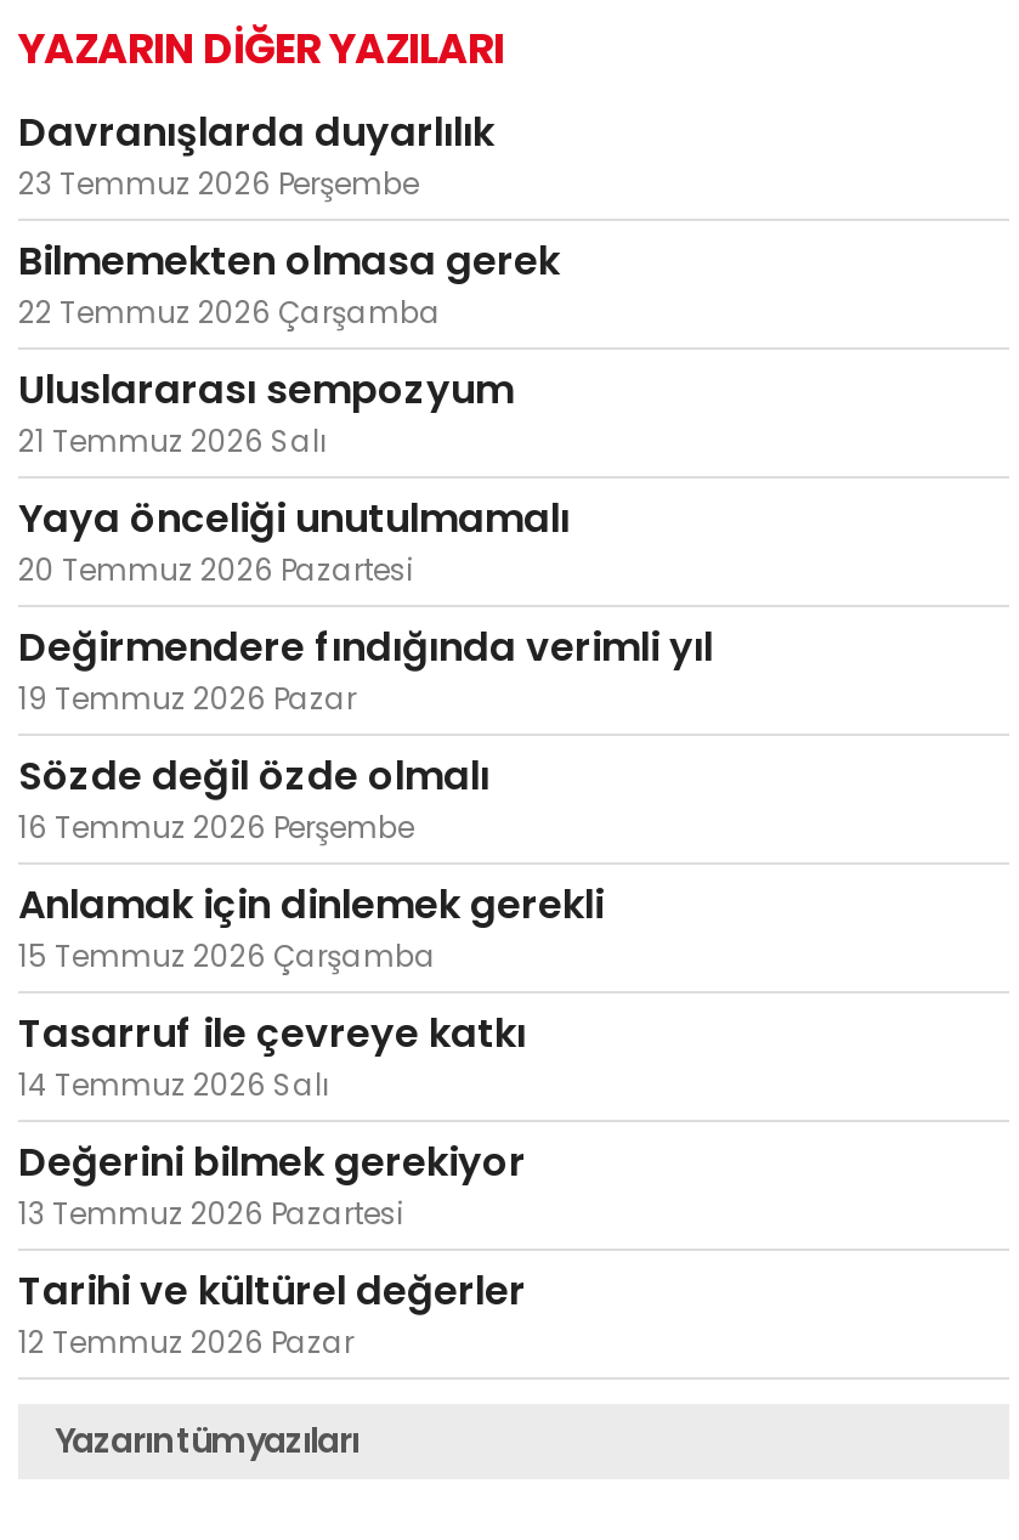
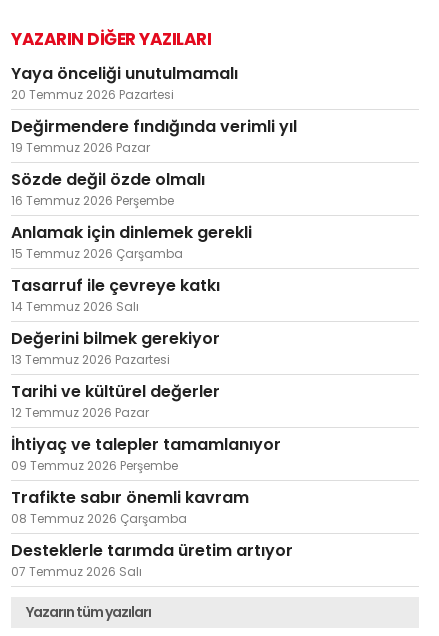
[18,105,560,462] Davranışlarda duyarlılık | 23 Temmuz 2026 Perşembe | Bilmemekten olmasa gerek | 22 Temmuz 2026 Çarşamba | Uluslararası sempozyum | 21 Temmuz 2026 Salı -> none
moved [18,491,713,1363] -> [11,62,297,421]: Yaya önceliği unutulmamalı | 20 Temmuz 2026 Pazartesi | Değirmendere fındığında verimli yıl | ... | Tarihi ve kültürel değerler | 12 Temmuz 2026 Pazar
none -> [11,433,293,580] İhtiyaç ve talepler tamamlanıyor | 09 Temmuz 2026 Perşembe | Trafikte sabır önemli kavram | 08 Temmuz 2026 Çarşamba | Desteklerle tarımda üretim artıyor | 07 Temmuz 2026 Salı

